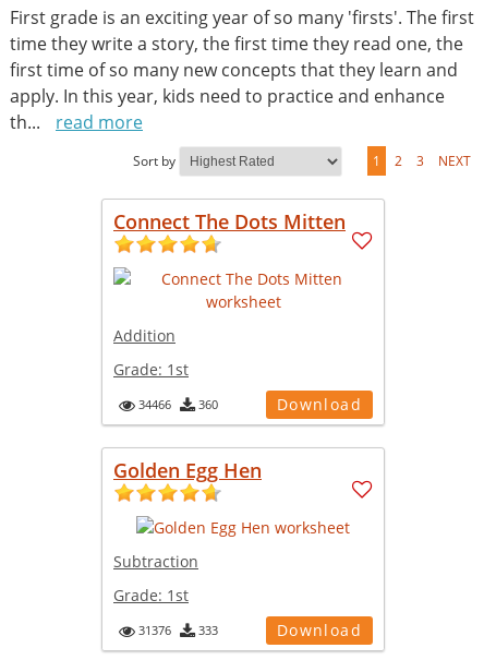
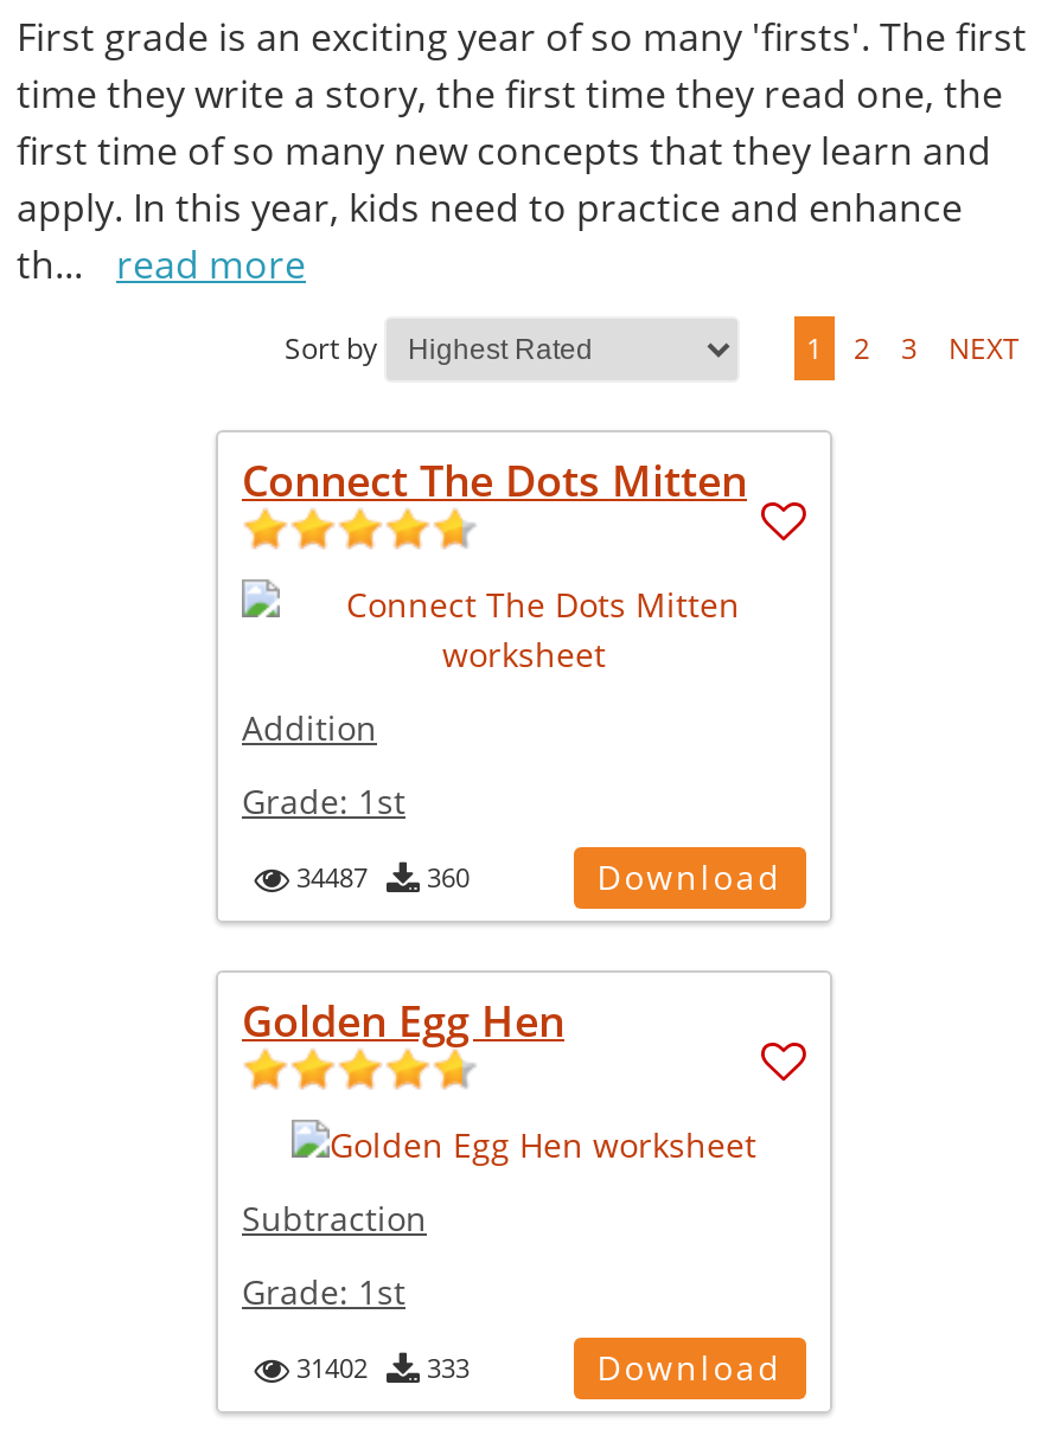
[138,396,218,412] 34466 360 -> [296,858,470,894] 34487 360
[138,621,218,638] 31376 333 -> [296,1349,470,1384] 31402 333

